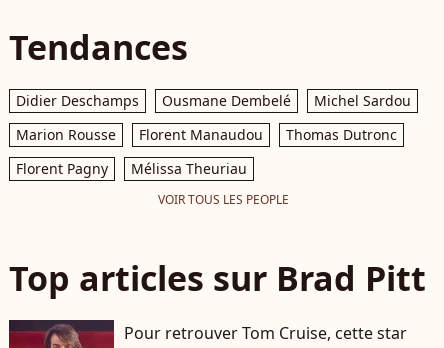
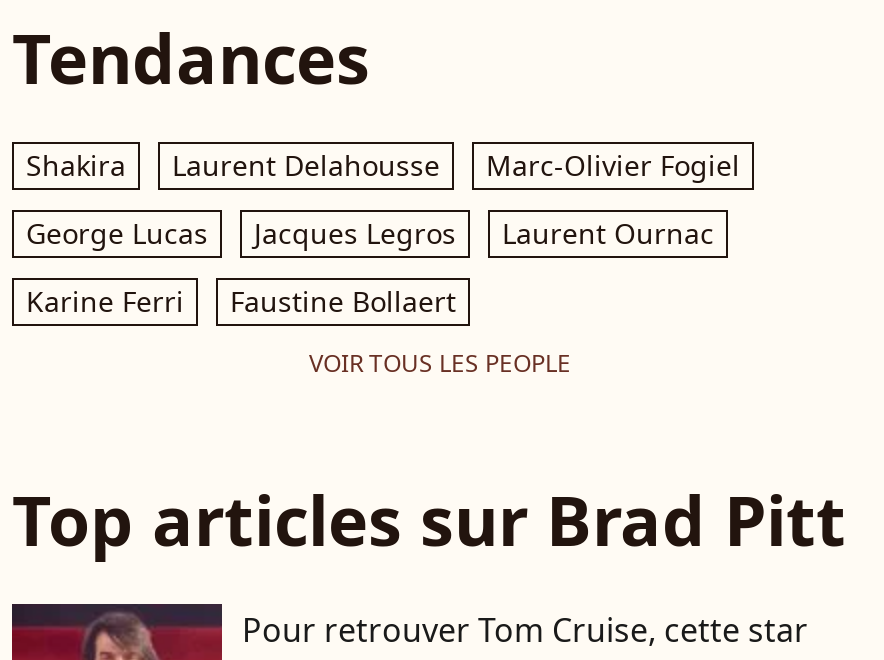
[16,91,411,110] Didier Deschamps | Ousmane Dembelé | Michel Sardou -> [26,147,740,185] Shakira | Laurent Delahousse | Marc-Olivier Fogiel
[16,125,397,144] Marion Rousse | Florent Manaudou | Thomas Dutronc -> [26,215,714,253] George Lucas | Jacques Legros | Laurent Ournac
[16,159,247,178] Florent Pagny | Mélissa Theuriau -> [26,283,456,321] Karine Ferri | Faustine Bollaert

